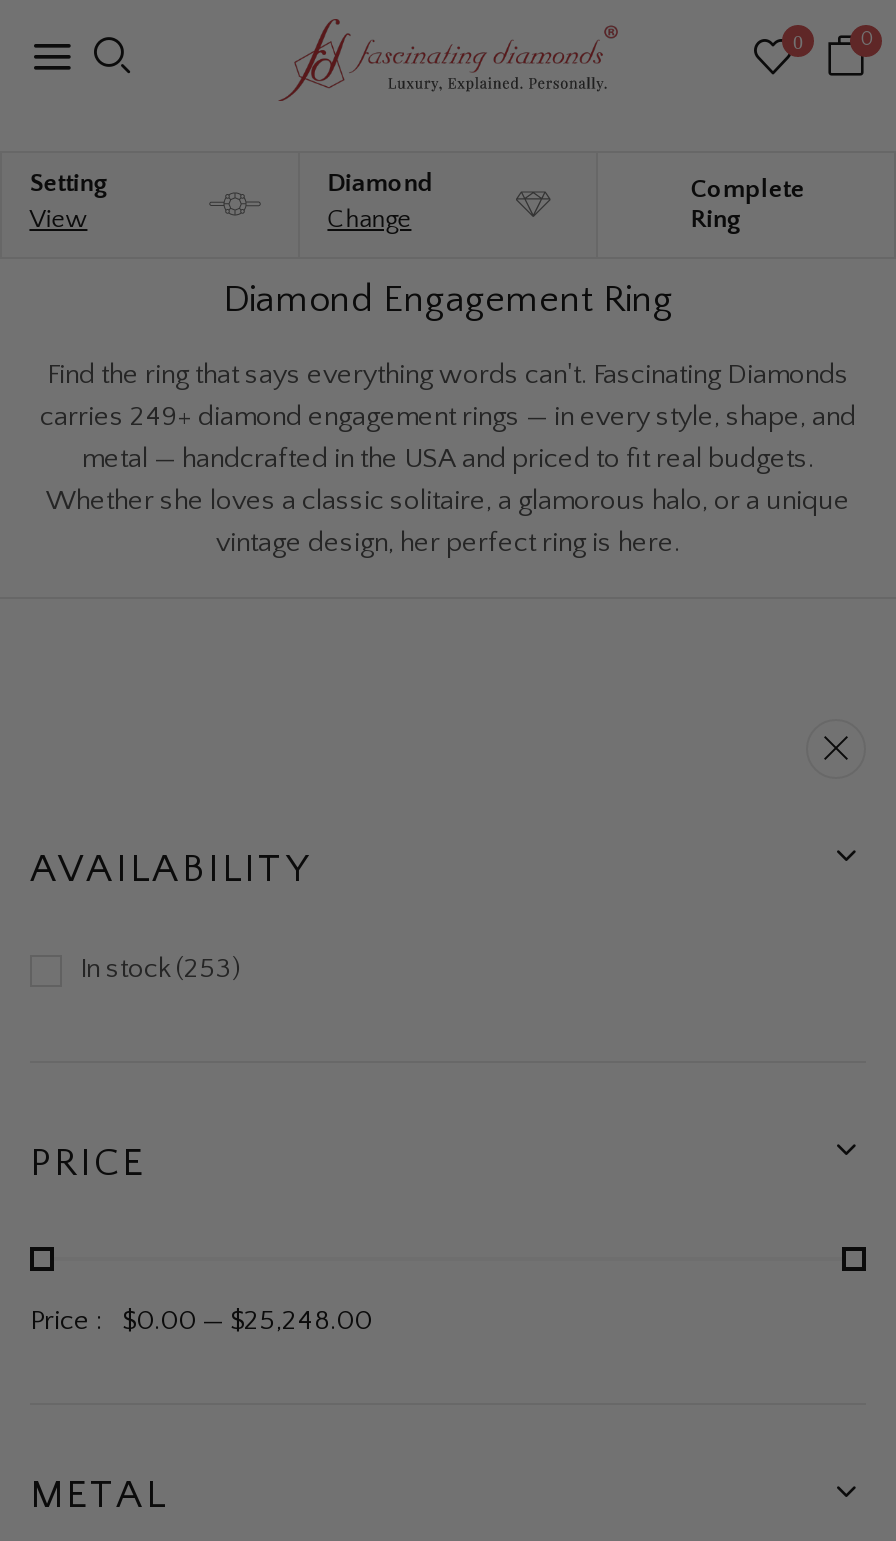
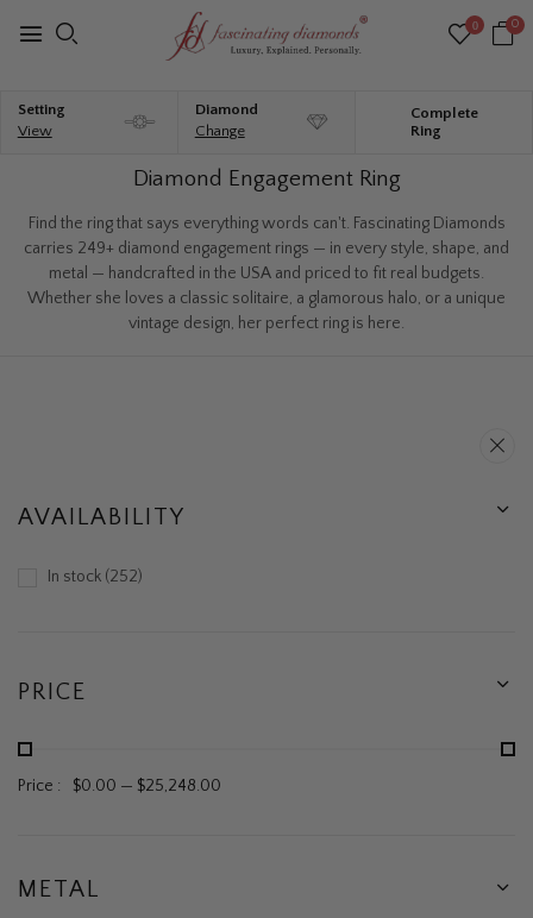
[80,953,232,985] In stock 253 -> [48,567,138,586] In stock 252

